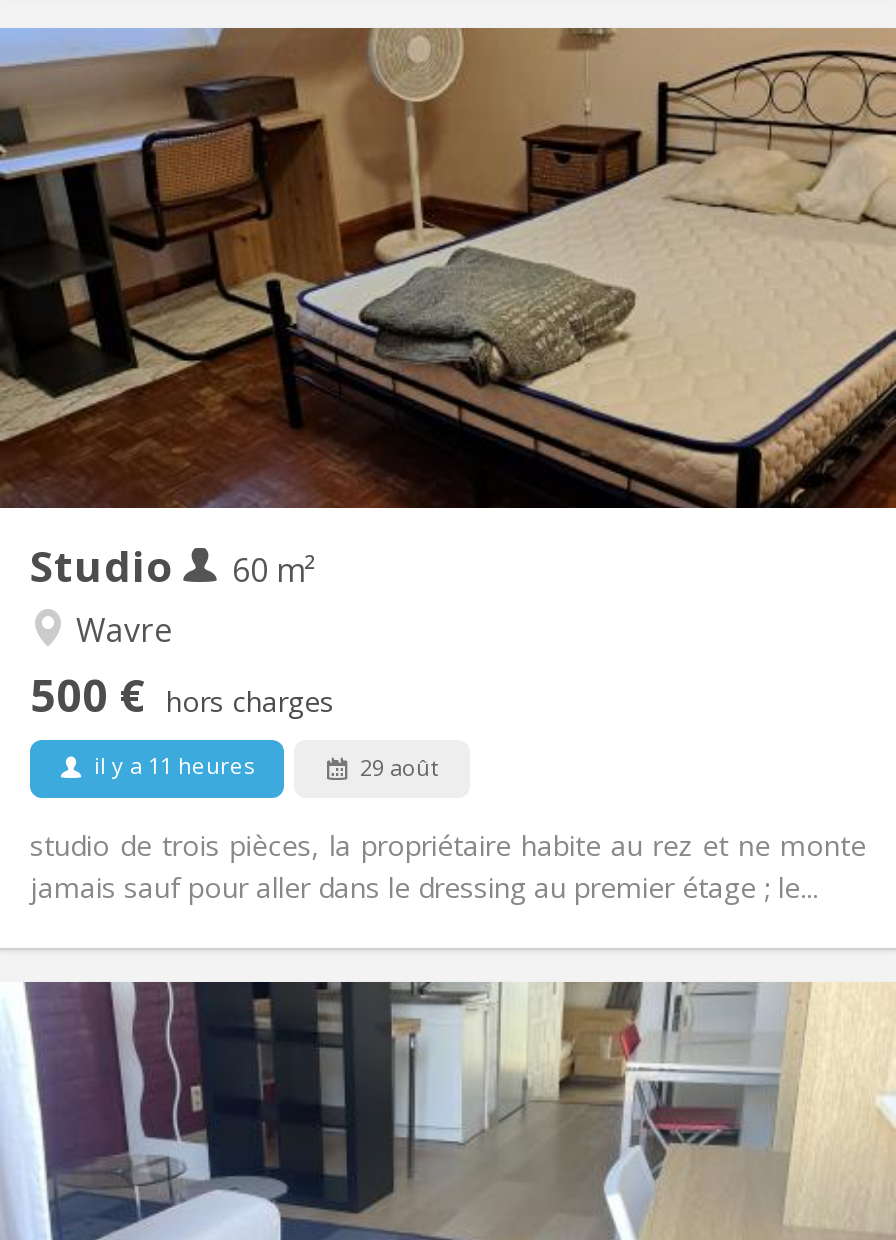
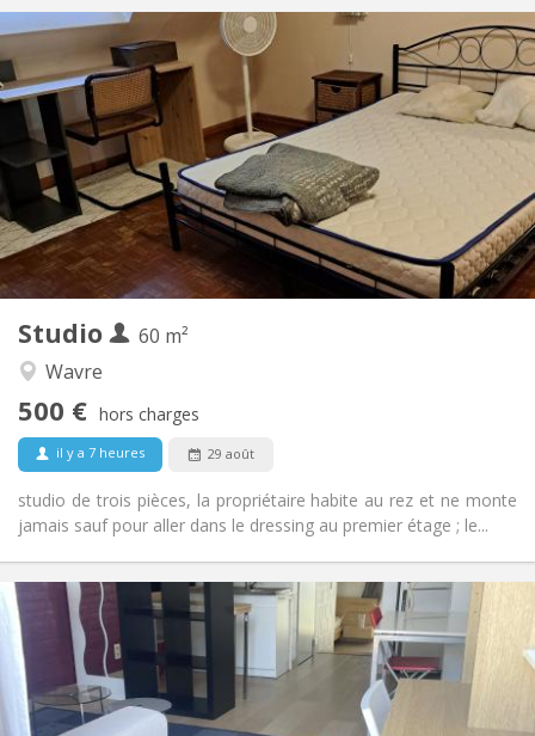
[88,750,254,780] il y a 11 heures -> [53,443,144,461] il y a 7 heures

